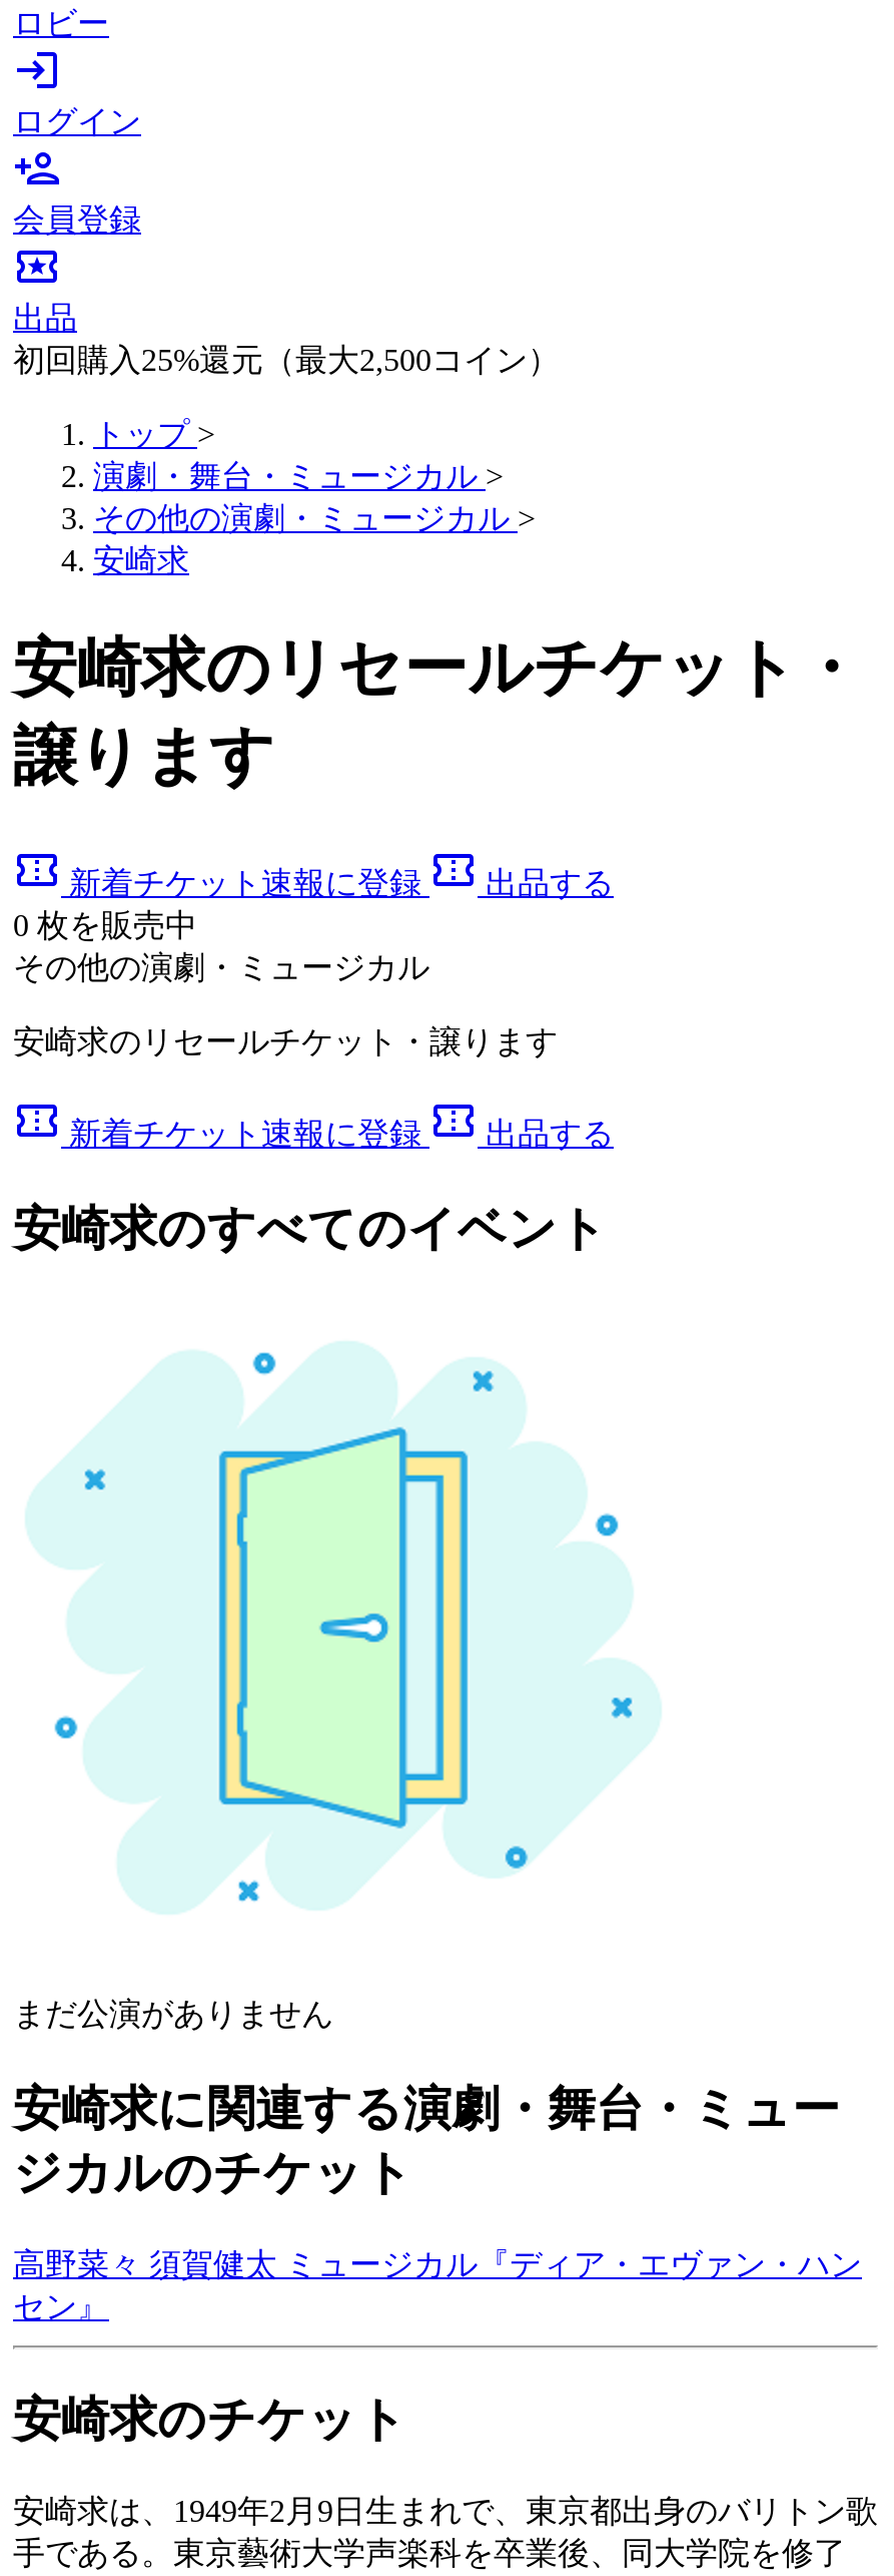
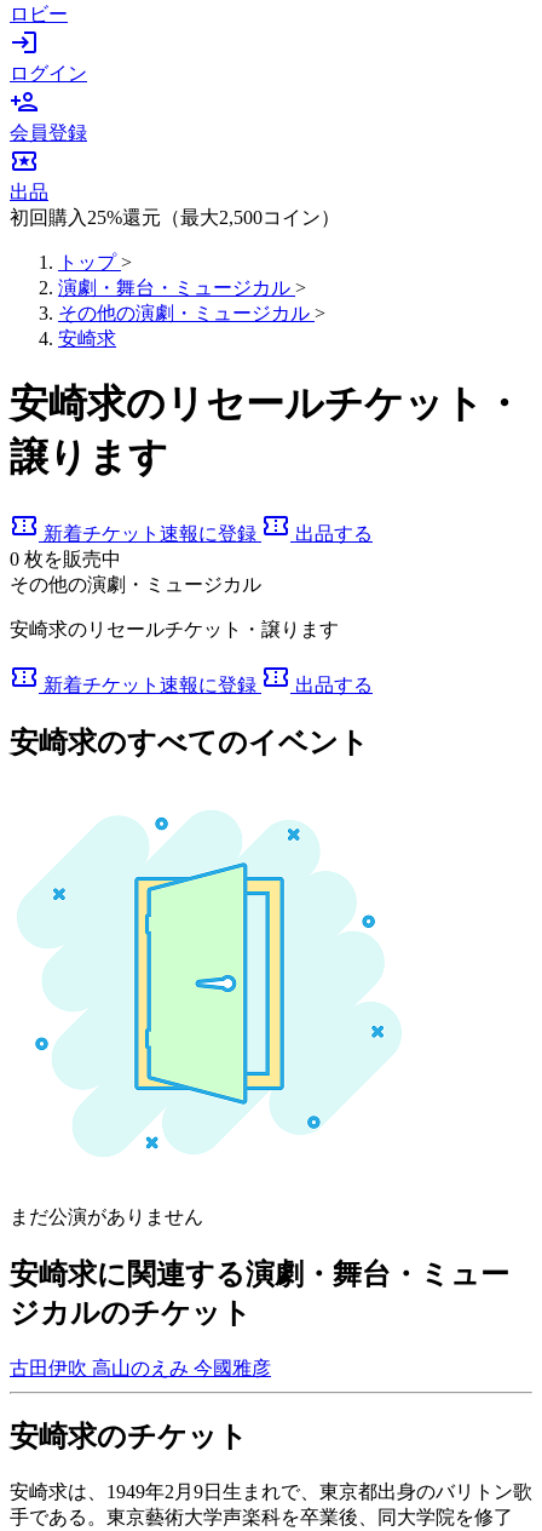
[13,2246,862,2322] 高野菜々須賀健太ミュージカル『ディア・エヴァン・ハン | セン』 -> [10,1357,271,1378] 古田伊吹高山のえみ今國雅彦

